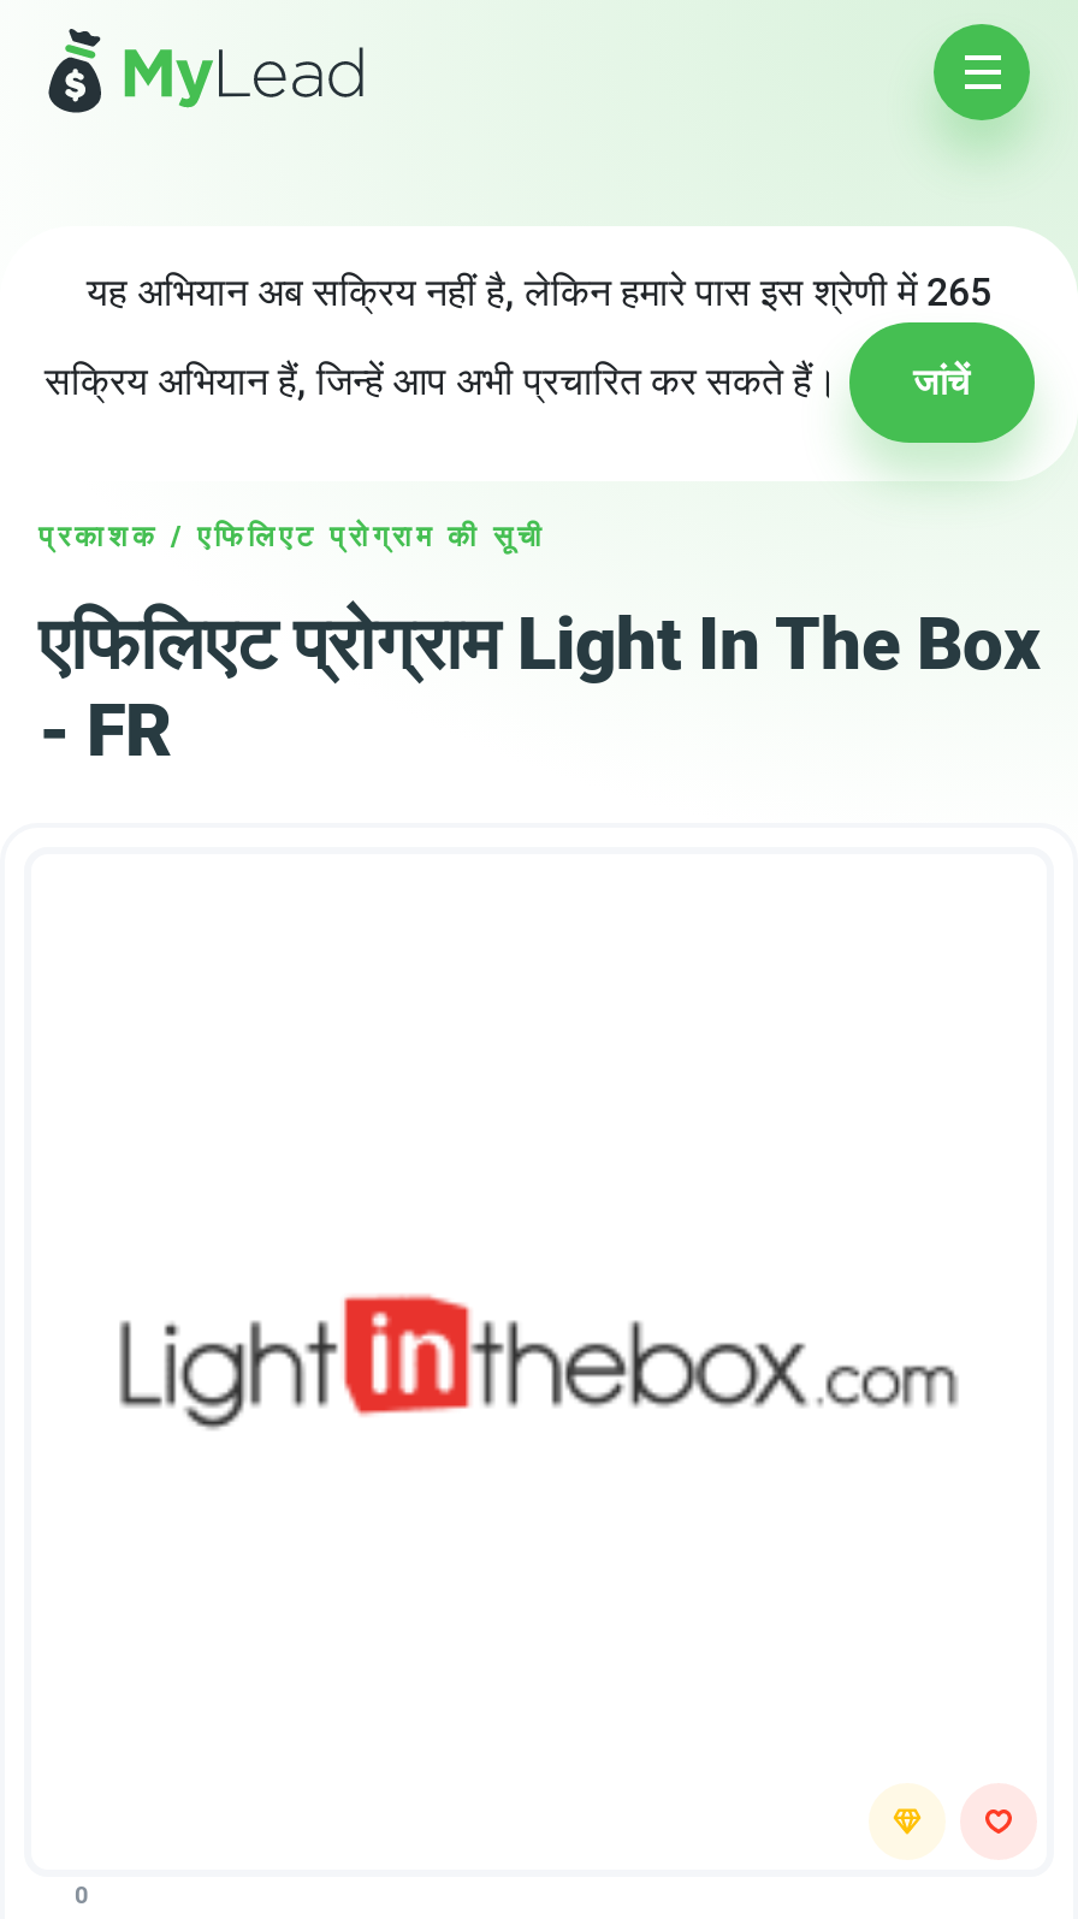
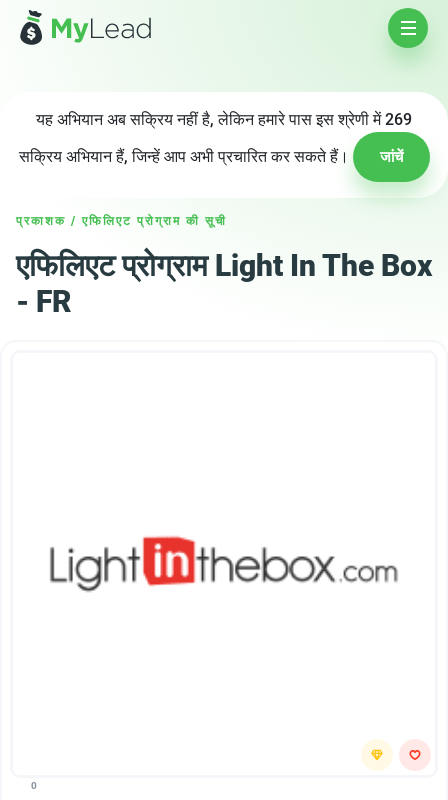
[87,270,991,315] यह अभियान अब सक्रिय नहीं है, लेकिन हमारे पास इस श्रेणी में 265 -> [36,110,412,129] यह अभियान अब सक्रिय नहीं है, लेकिन हमारे पास इस श्रेणी में 269

